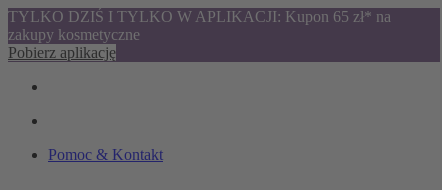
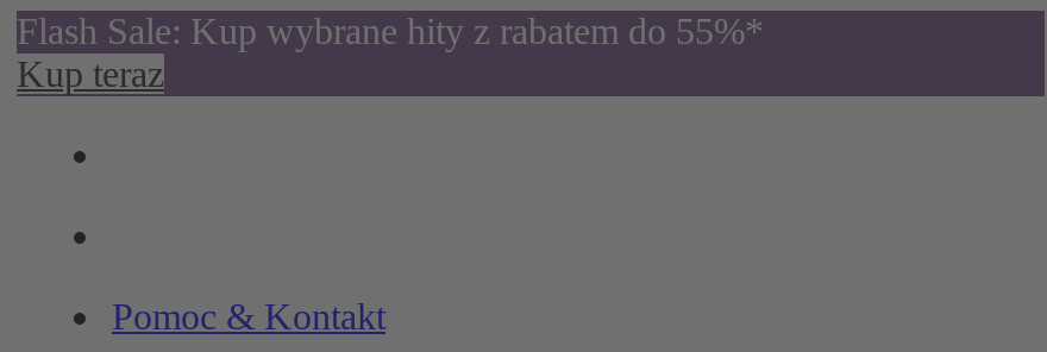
[8,8,391,61] TYLKO DZIŚ I TYLKO W APLIKACJI: Kupon 65 zł* na | zakupy kosmetyczne | Pobierz aplikację -> [17,11,764,94] Flash Sale: Kup wybrane hity z rabatem do 55%* | Kup teraz

